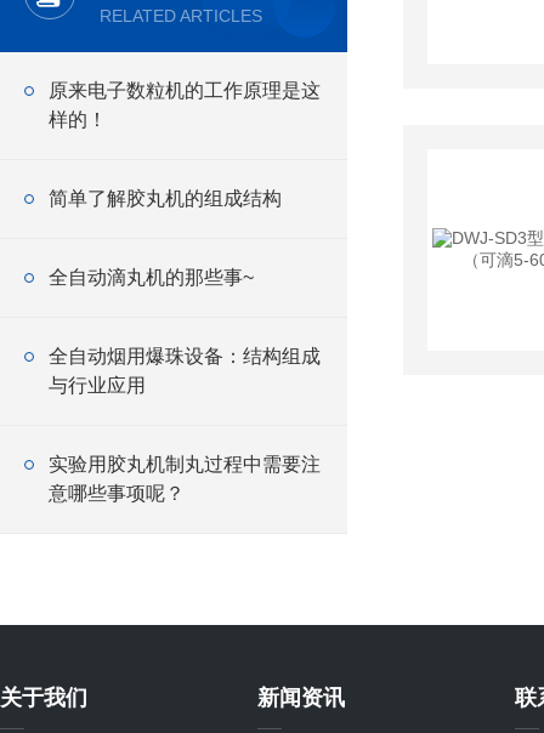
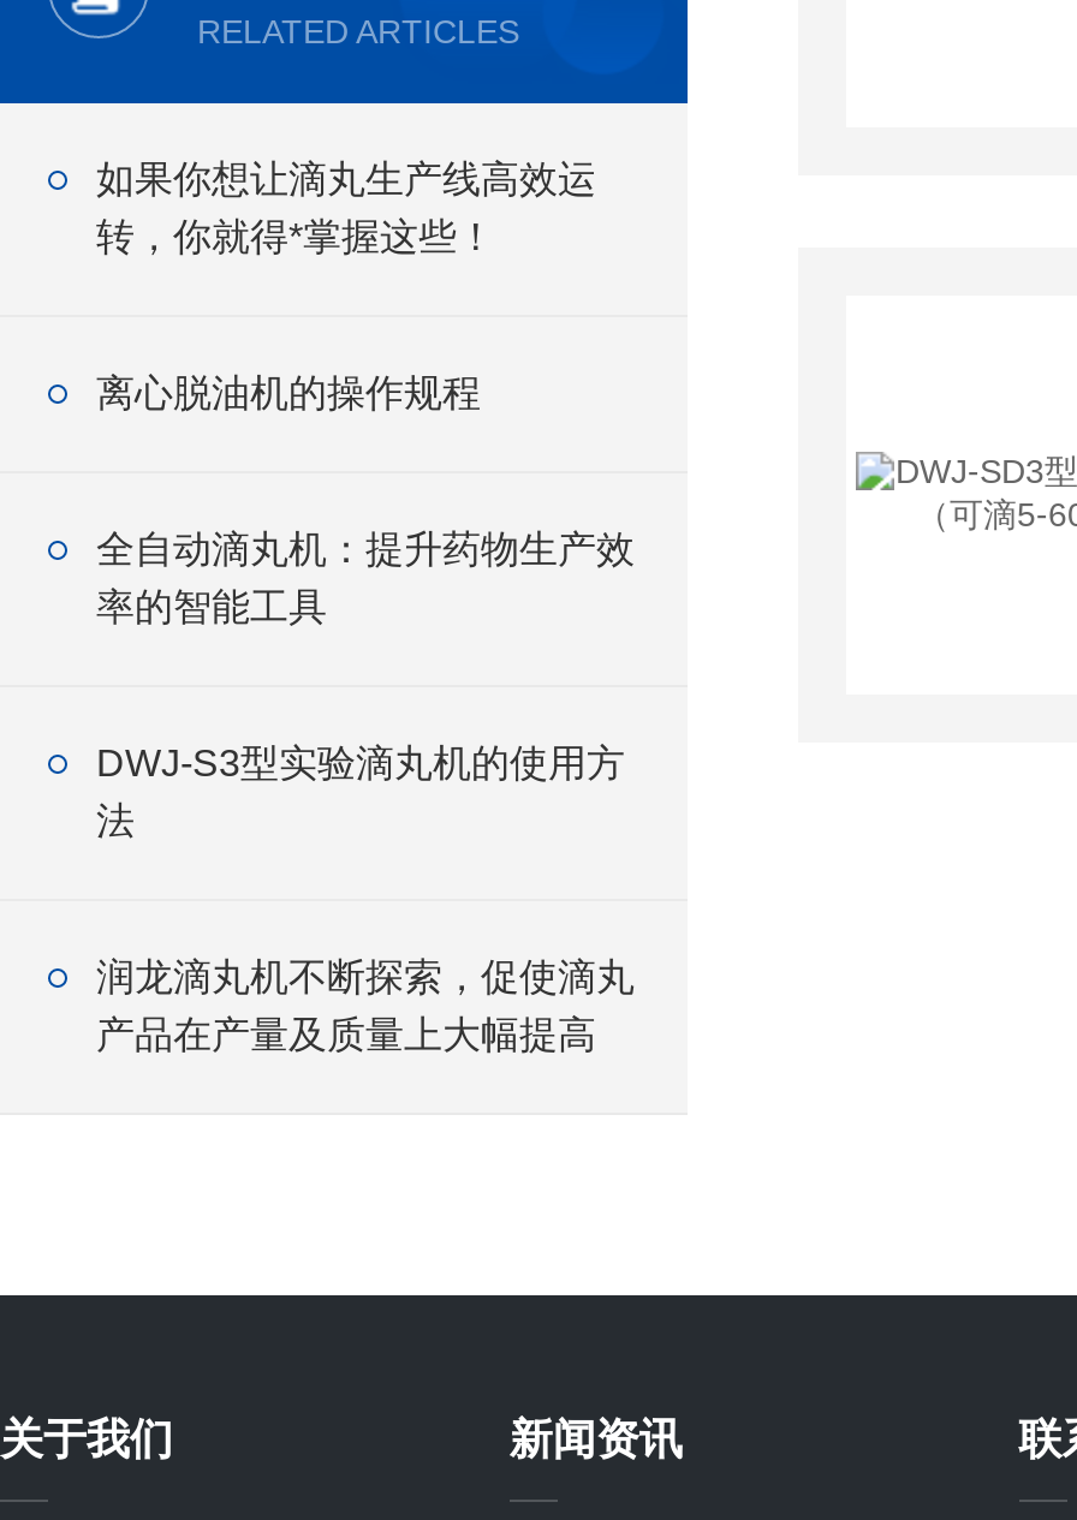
[49,80,321,130] 原来电子数粒机的工作原理是这 | 样的！ -> [96,159,596,257] 如果你想让滴丸生产线高效运 | 转，你就得*掌握这些！
[49,188,282,209] 简单了解胶丸机的组成结构 -> [96,372,481,413] 离心脱油机的操作规程
[49,267,254,288] 全自动滴丸机的那些事~ -> [96,529,635,627] 全自动滴丸机：提升药物生产效 | 率的智能工具
[49,346,321,396] 全自动烟用爆珠设备：结构组成 | 与行业应用 -> [96,743,625,841] DWJ-S3型实验滴丸机的使用方 | 法
[49,454,321,504] 实验用胶丸机制丸过程中需要注 | 意哪些事项呢？ -> [96,956,635,1055] 润龙滴丸机不断探索，促使滴丸 | 产品在产量及质量上大幅提高

